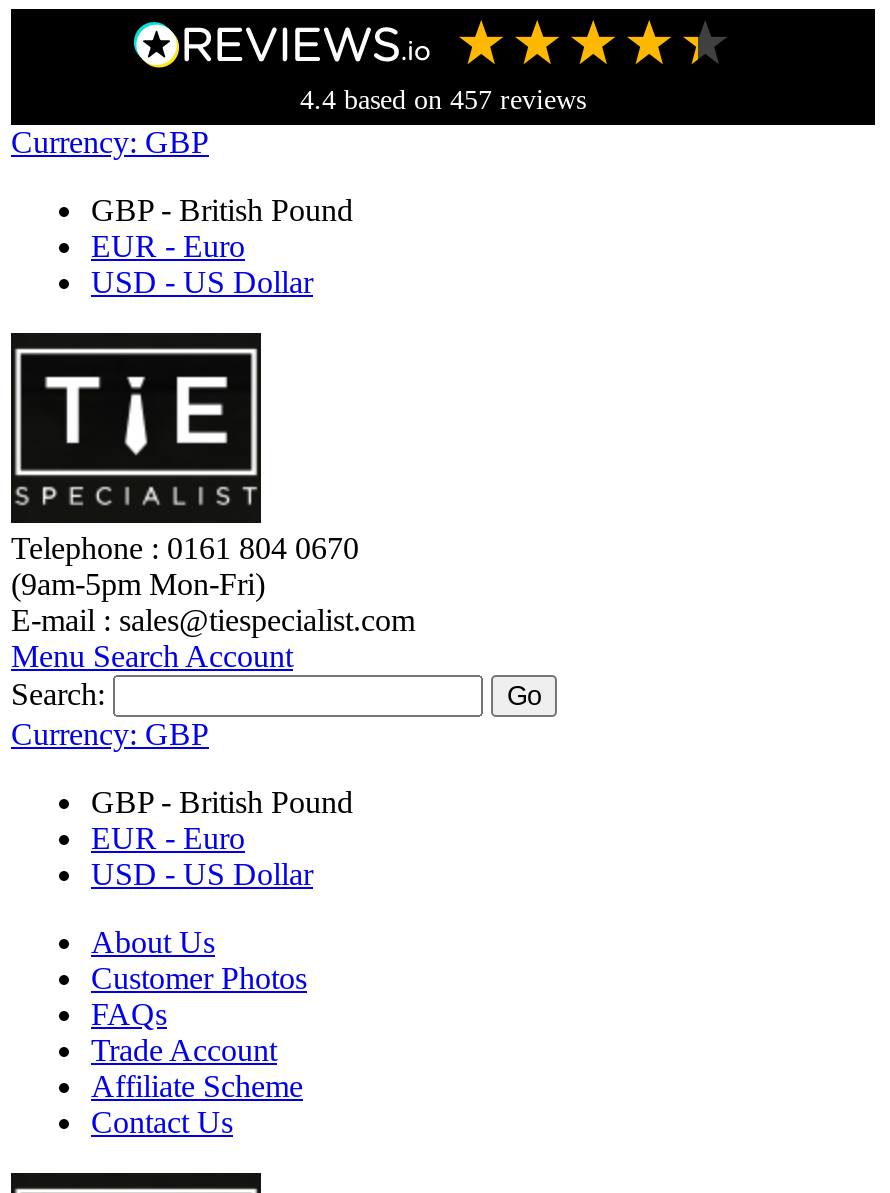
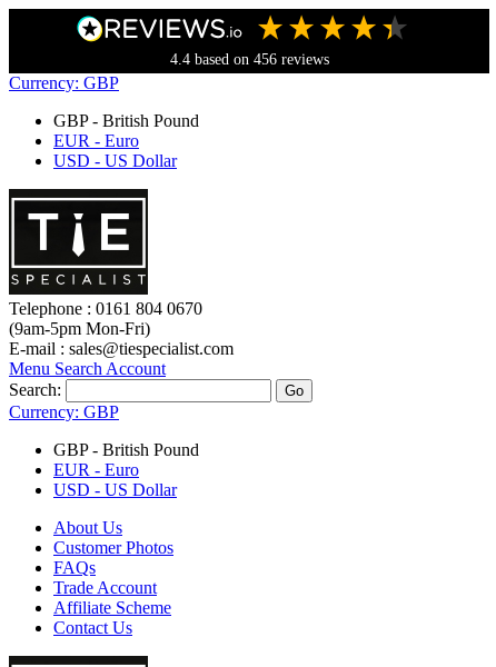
[300,85,586,115] 4.4 based on 457 reviews -> [170,51,329,68] 4.4 based on 456 reviews

